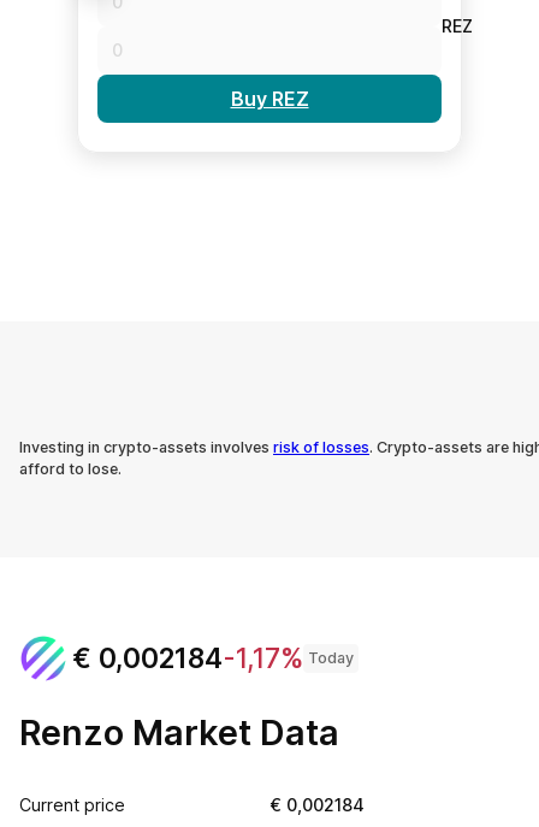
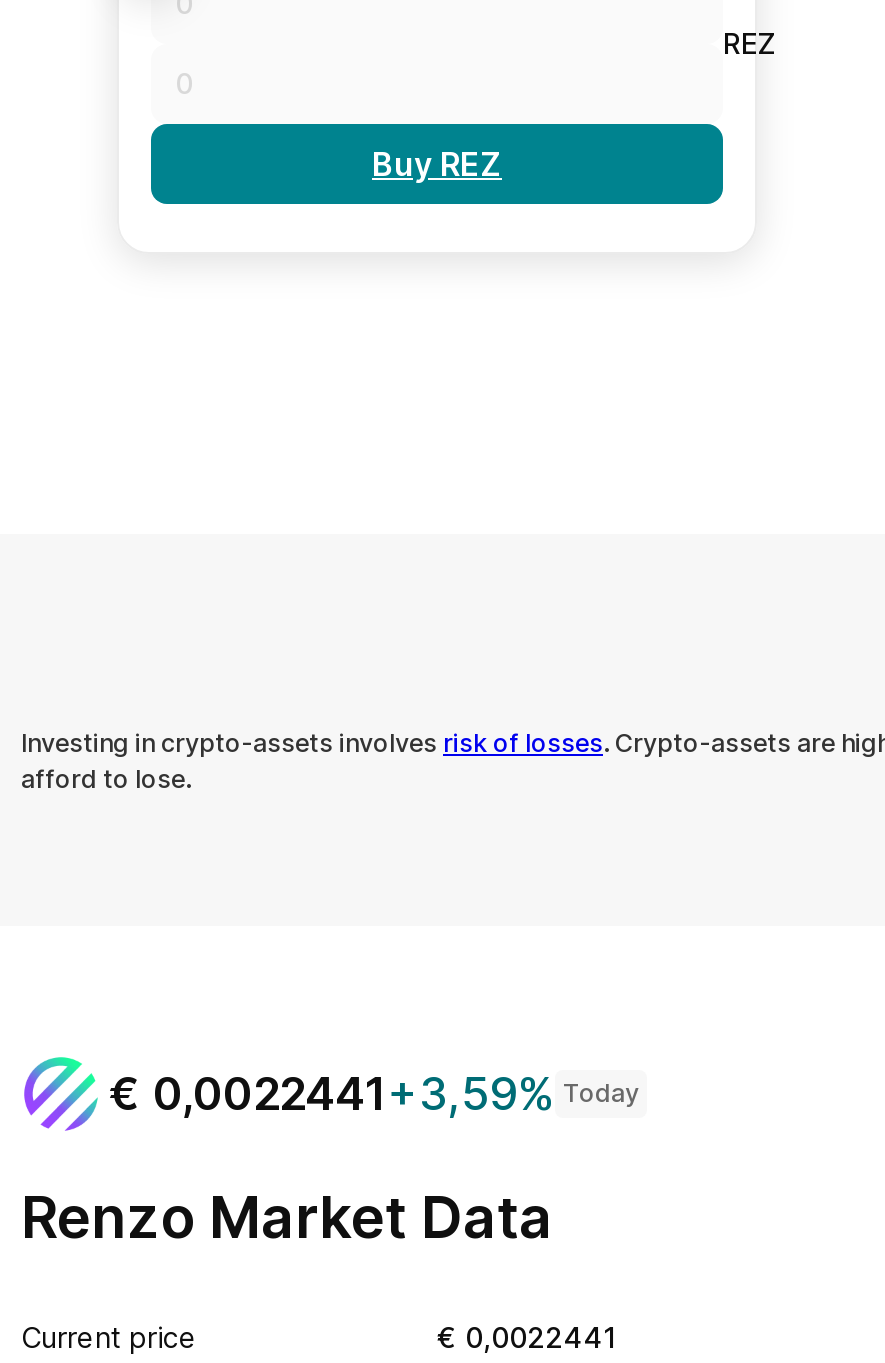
[72,642,354,674] €0,002184 -1,17% Today -> [109,1066,639,1120] €0,0022441 +3,59% Today
[269,794,365,815] €0,002184 -> [437,1320,615,1354] €0,0022441

